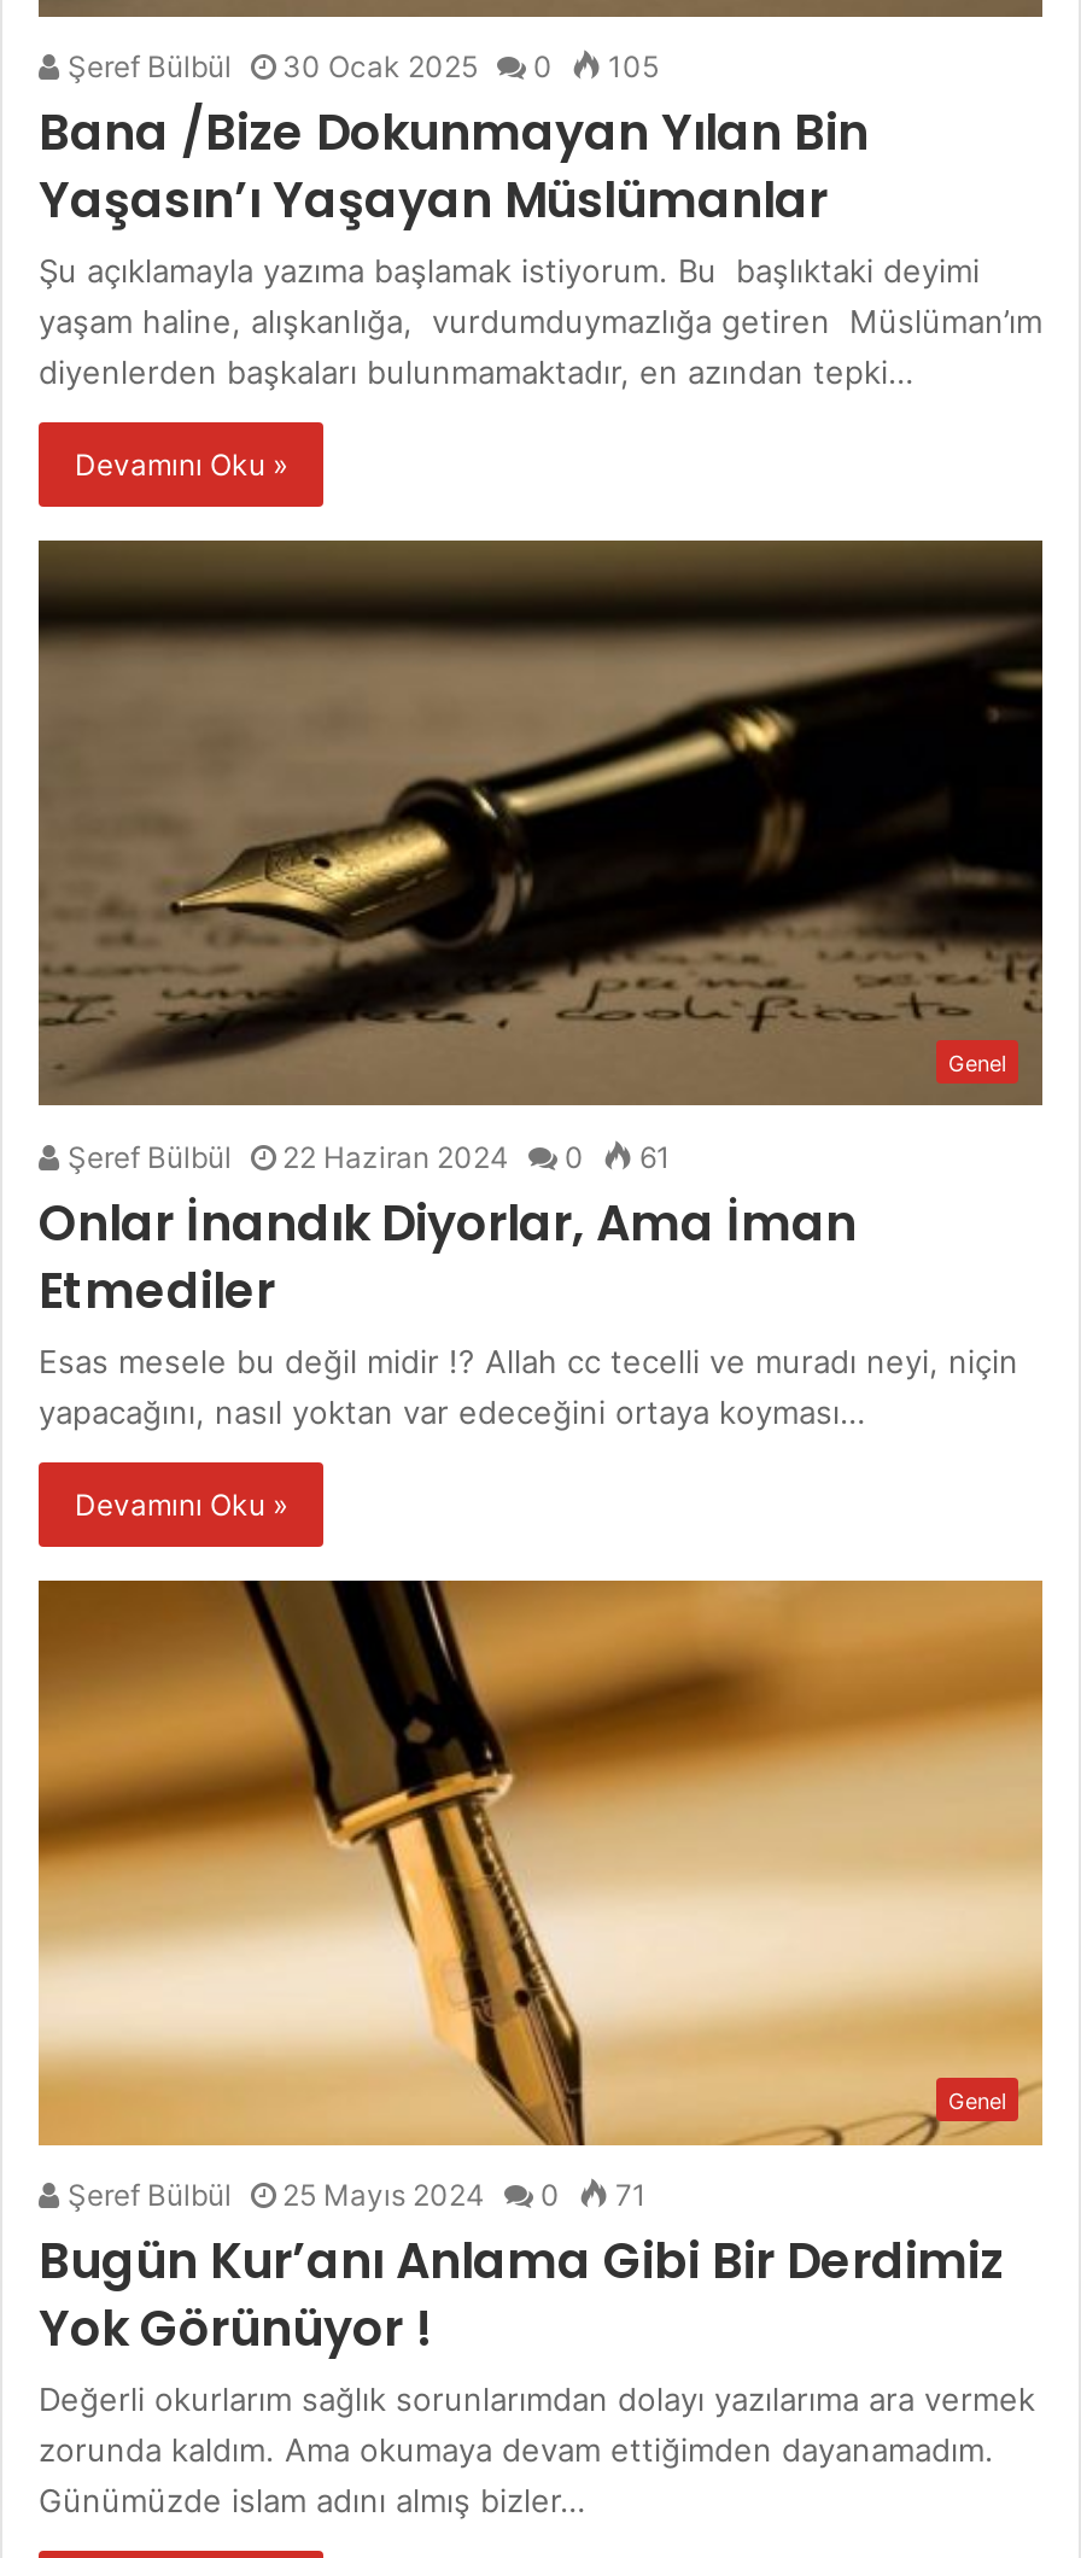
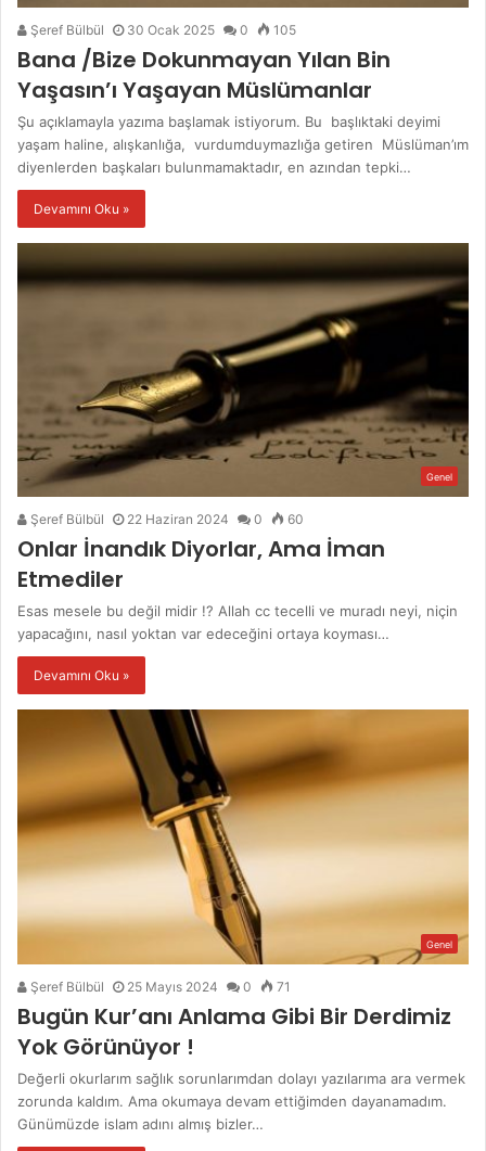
[60,1138,671,1174] Şeref Bülbül 22 Haziran 2024 0 61 -> [27,511,304,528] Şeref Bülbül 22 Haziran 2024 0 60

